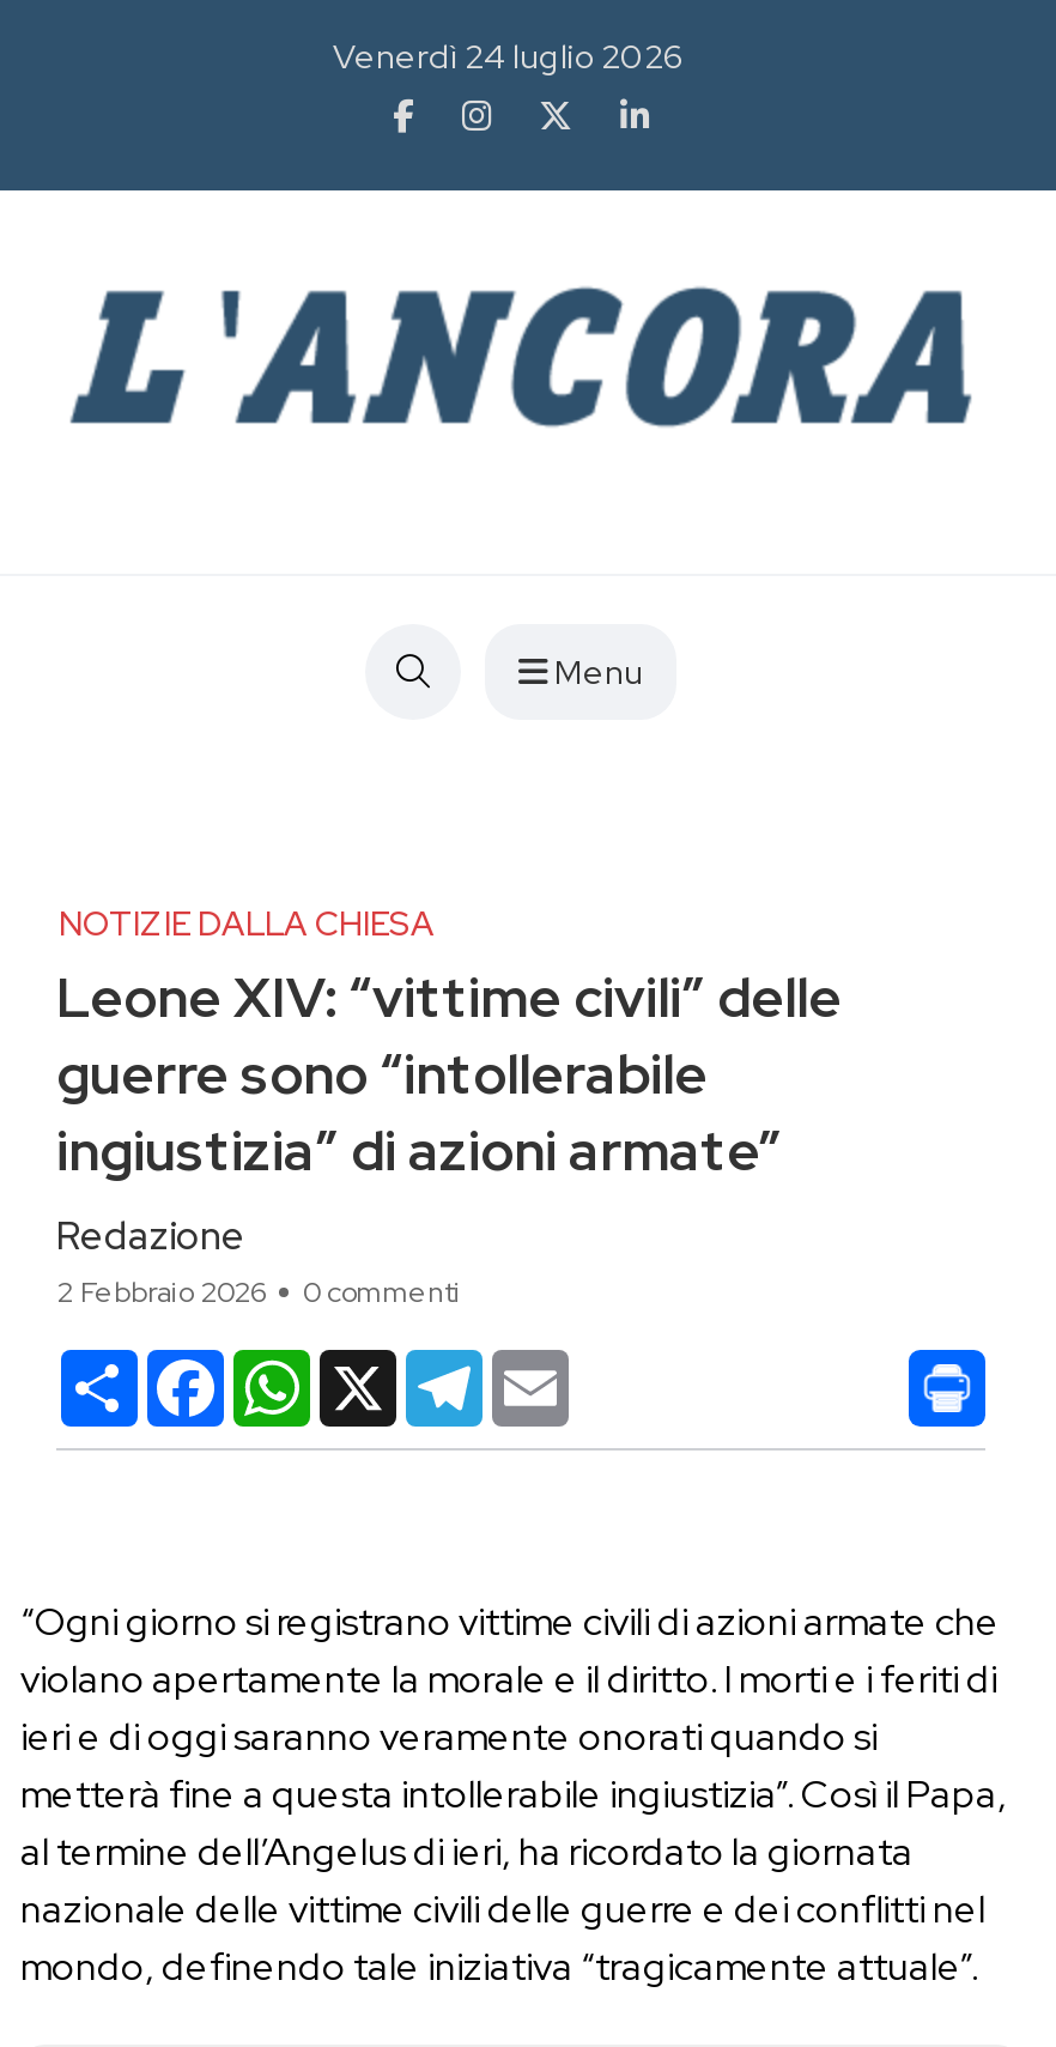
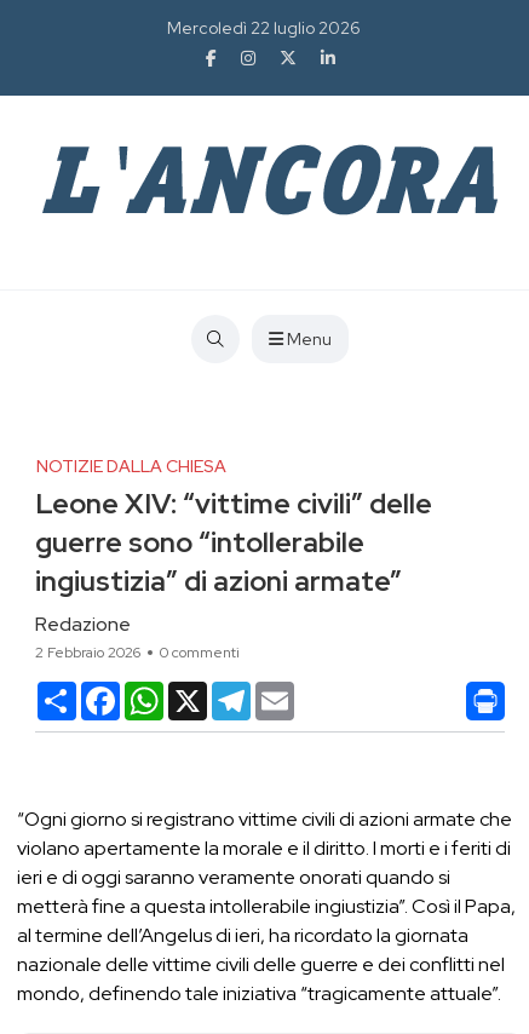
[333,35,685,78] Venerdì 24 luglio 2026 -> [167,17,361,39] Mercoledì 22 luglio 2026

